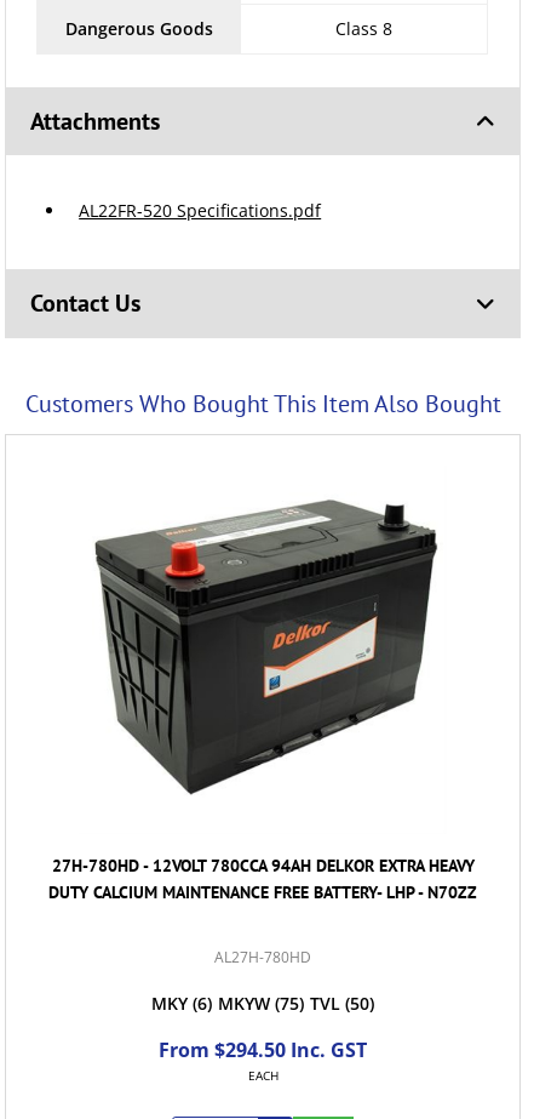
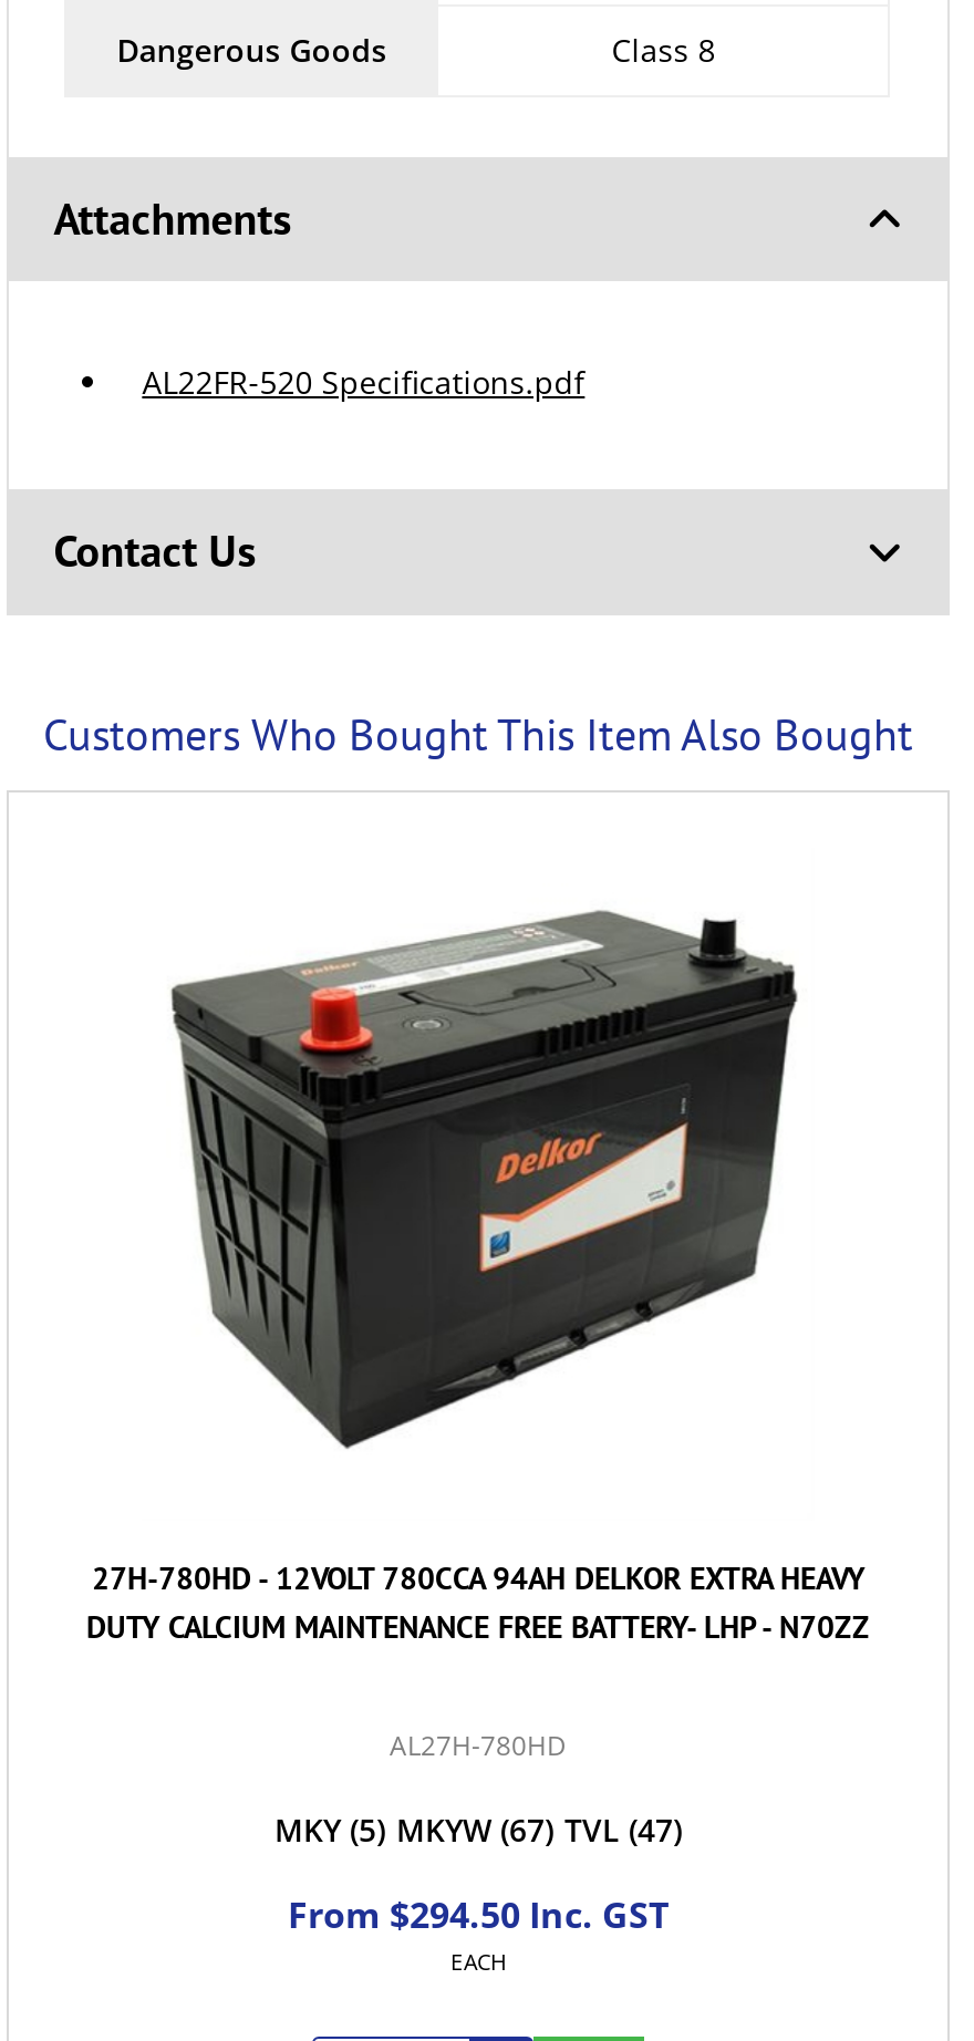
[151,992,374,1015] MKY (6) MKYW (75) TVL (50) -> [274,1808,682,1850] MKY (5) MKYW (67) TVL (47)

